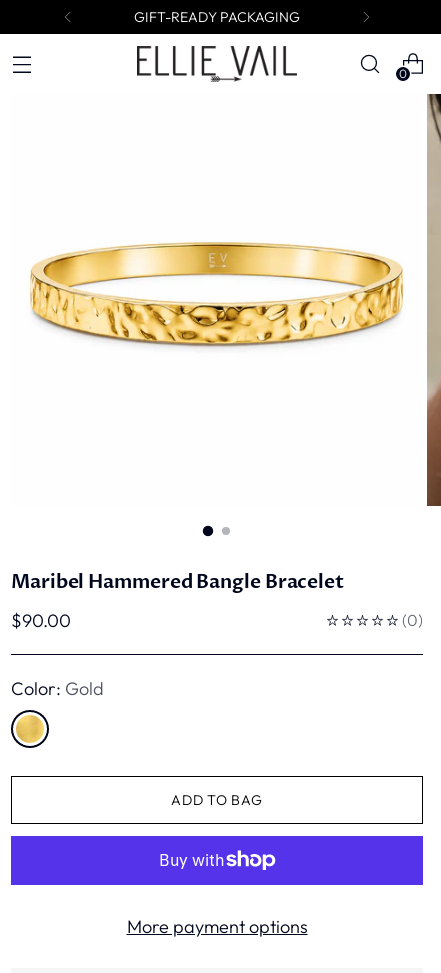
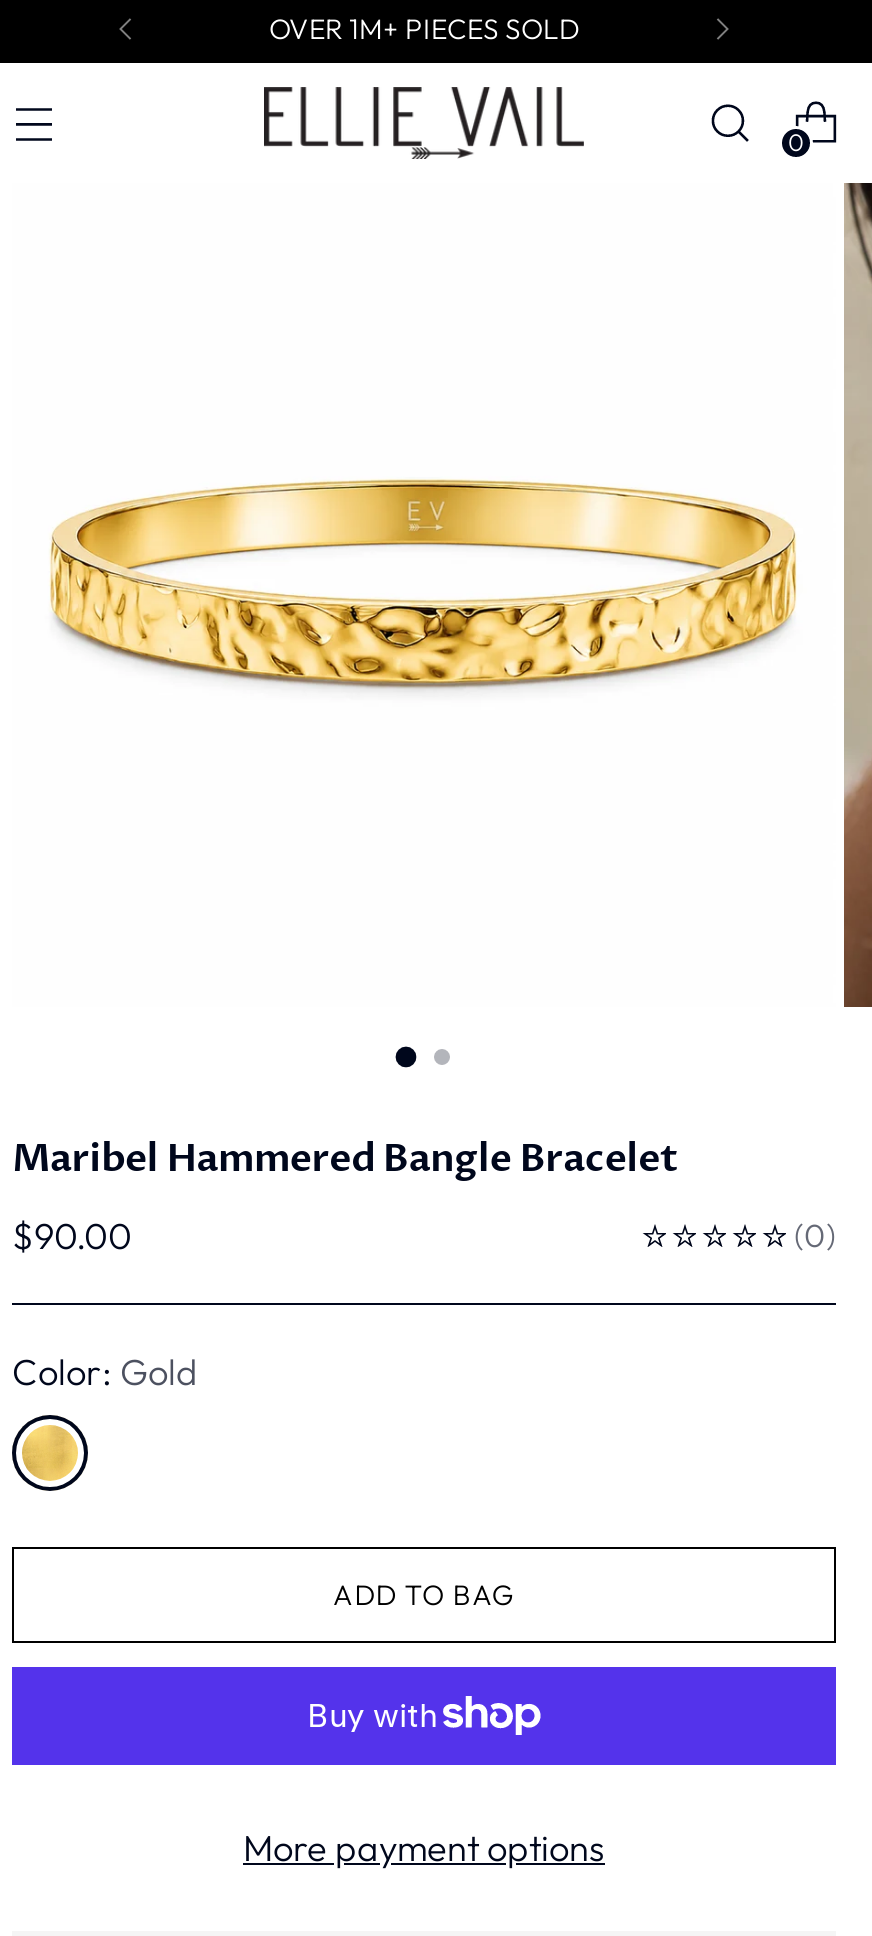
[134,7,300,25] GIFT-READY PACKAGING -> [269,10,579,46] OVER 1M+ PIECES SOLD

